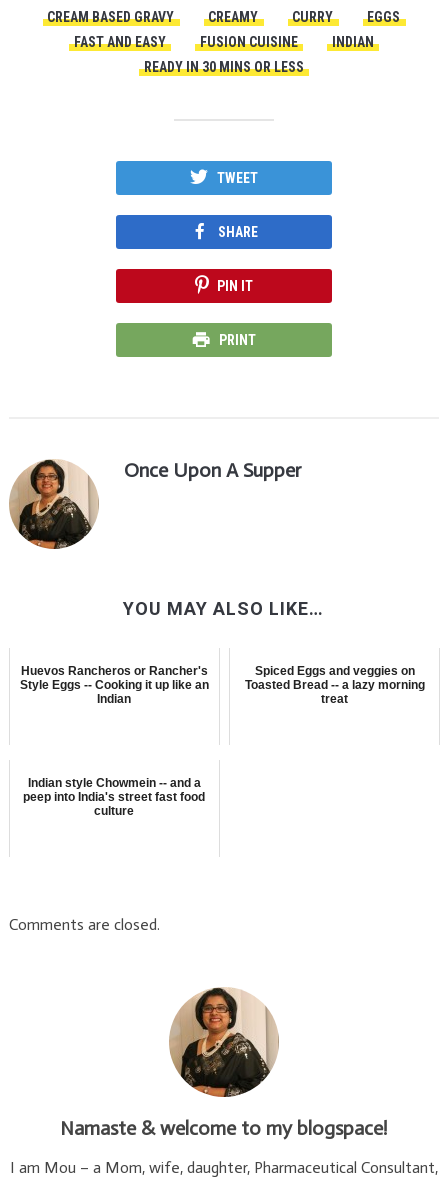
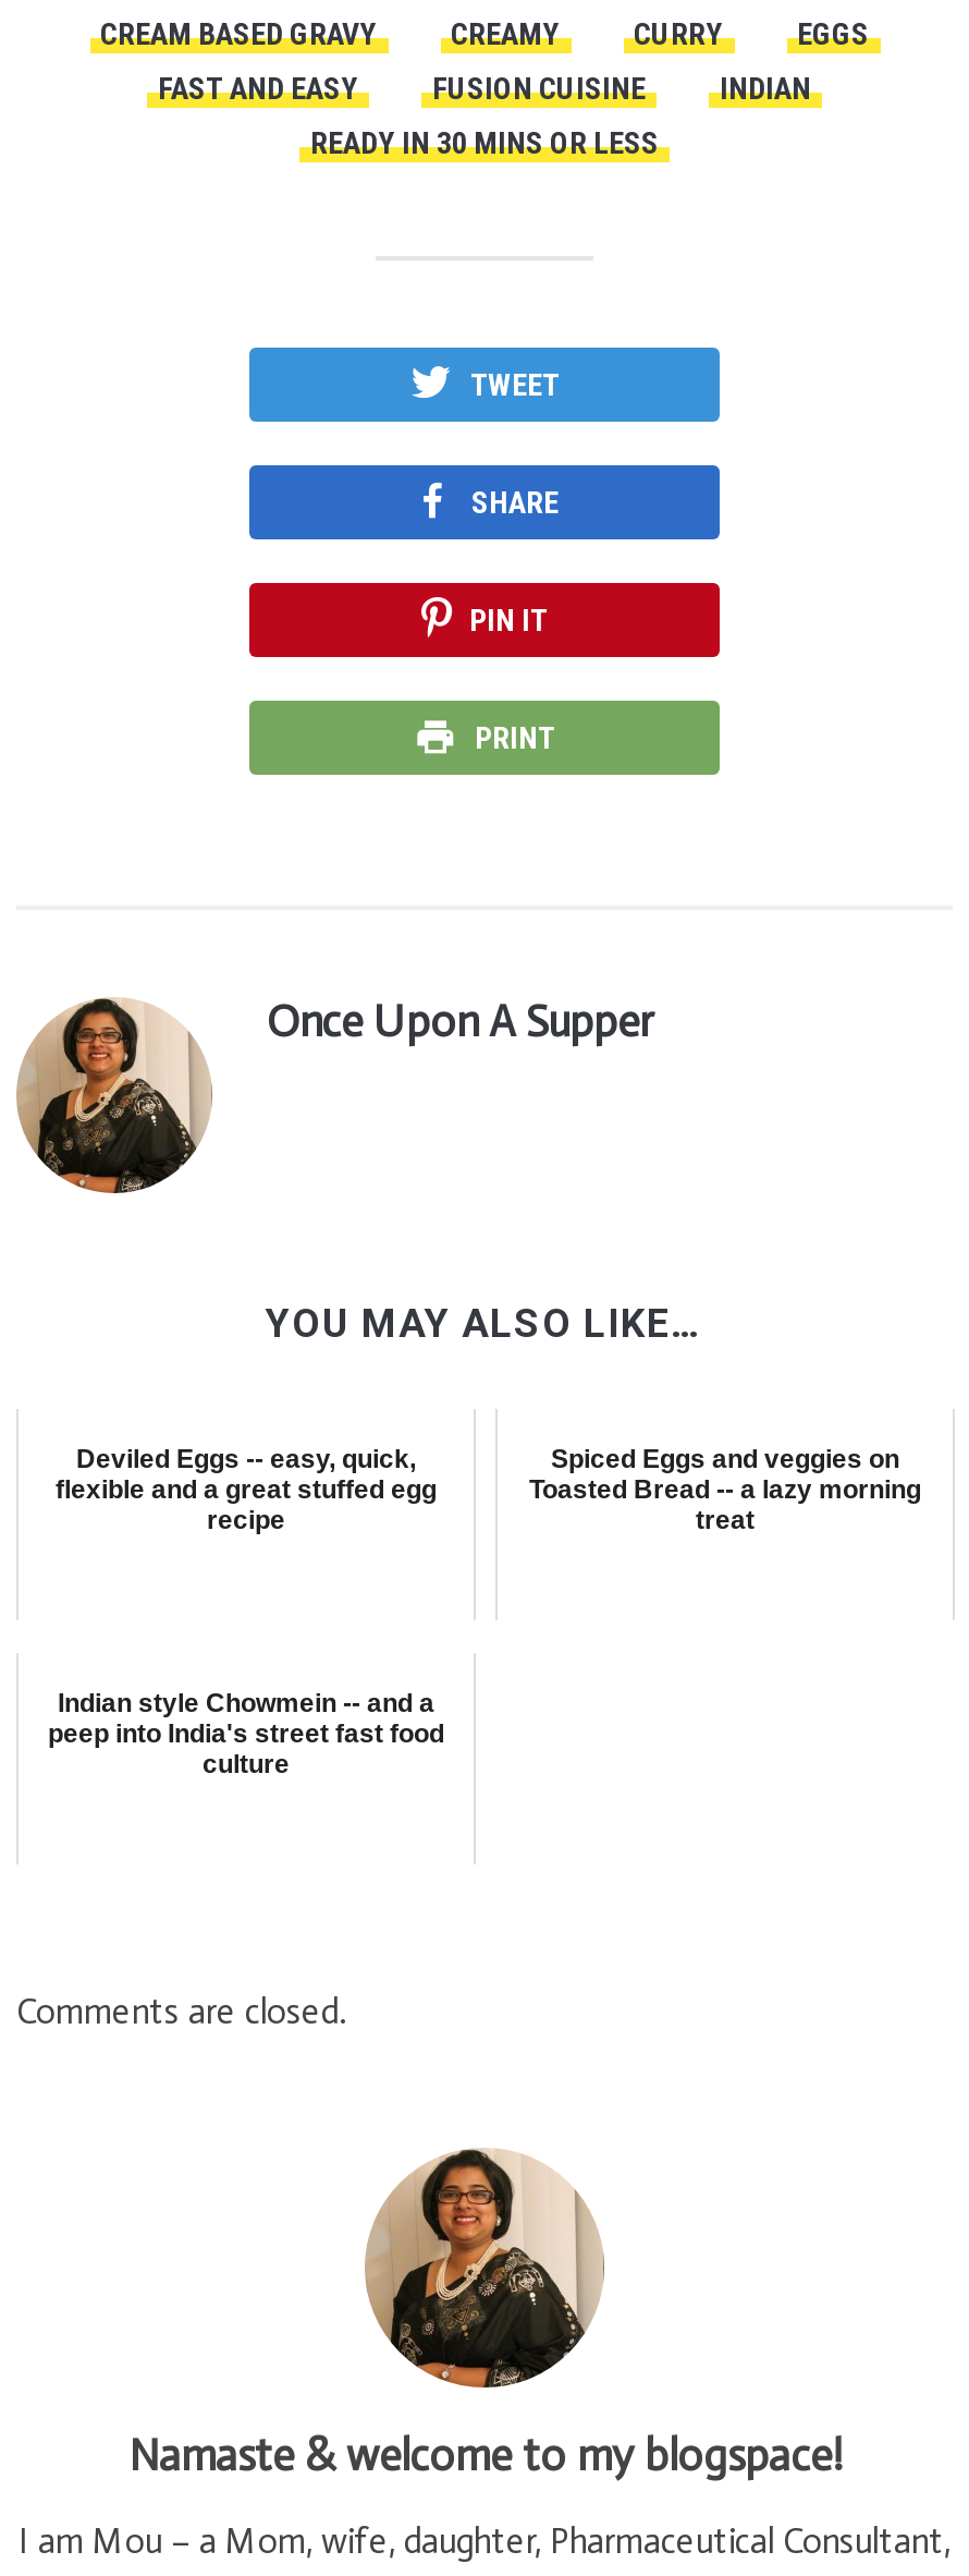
[20,664,209,706] Huevos Rancheros or Rancher's | Style Eggs -- Cooking it up like an | Indian -> [56,1445,437,1536] Deviled Eggs -- easy, quick, | flexible and a great stuffed egg | recipe

